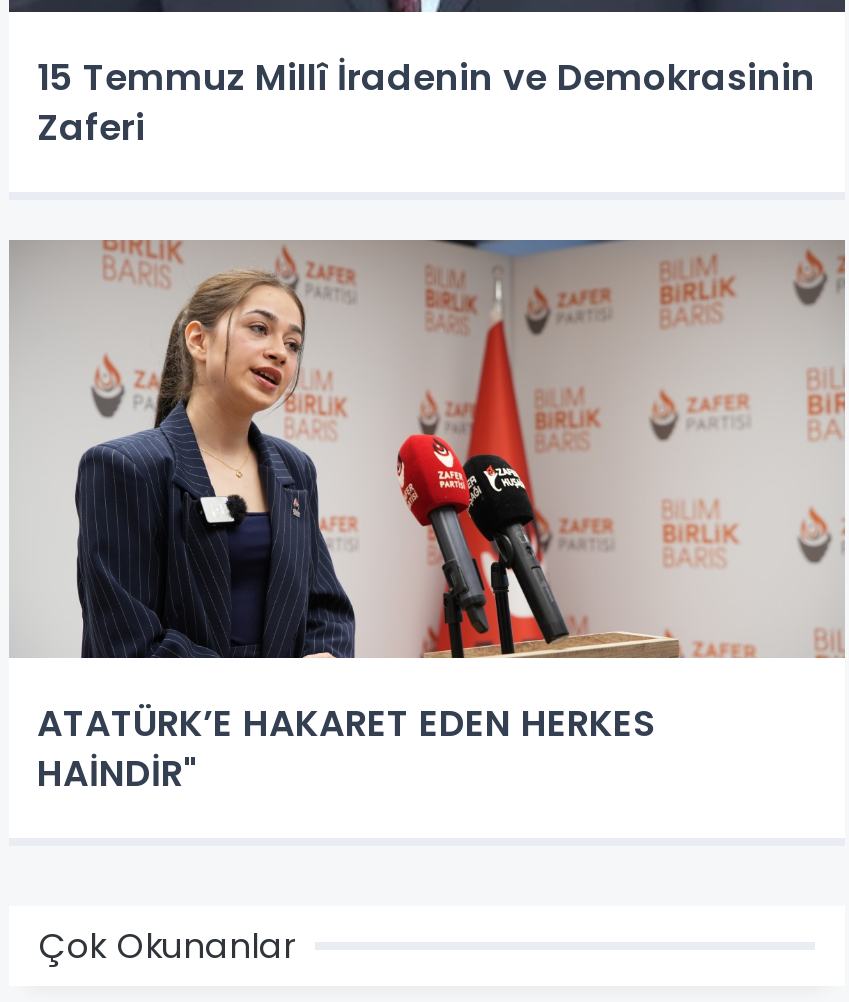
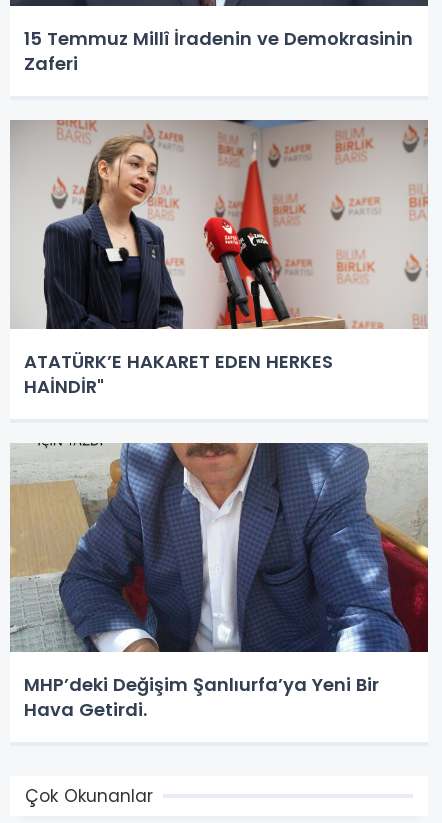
none -> [10,442,429,722] [image] | MHP’deki Değişim Şanlıurfa’ya Yeni Bir | Hava Getirdi.

